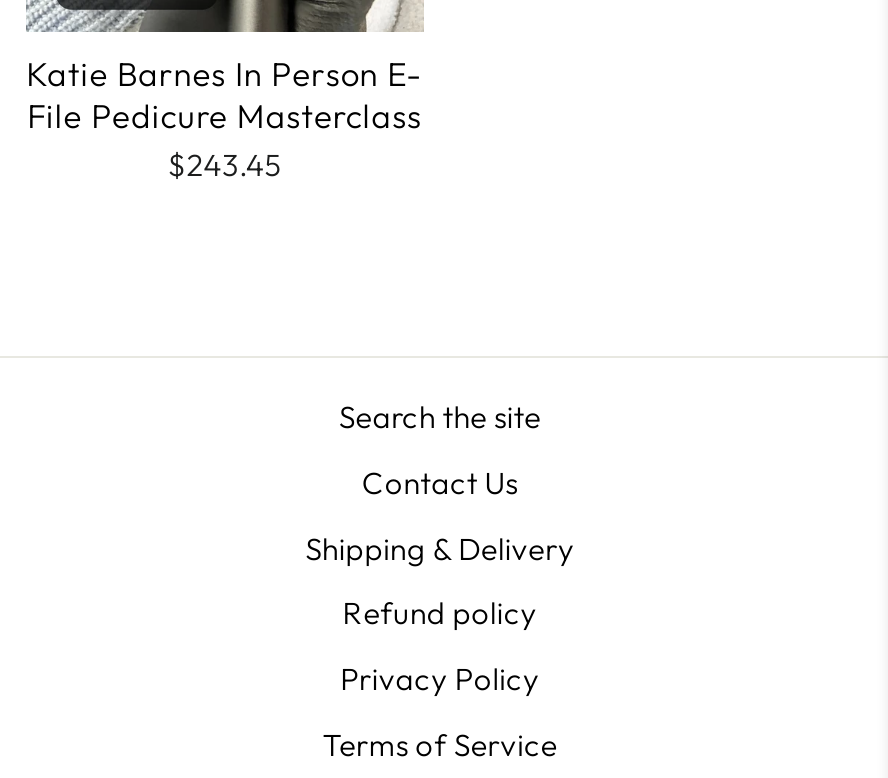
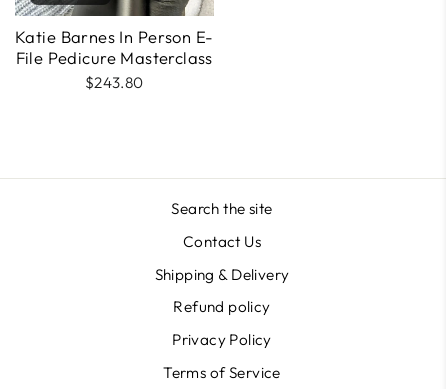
[168,146,281,184] $243.45 -> [85,73,144,92] $243.80

